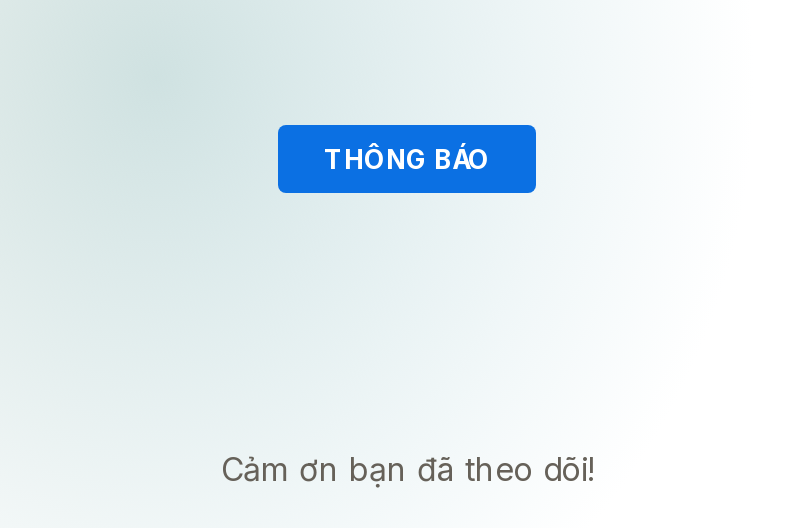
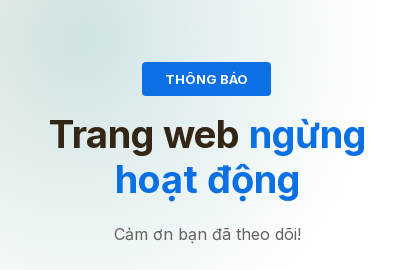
none -> [48,111,365,202] Trang web ngừng | hoạt động

